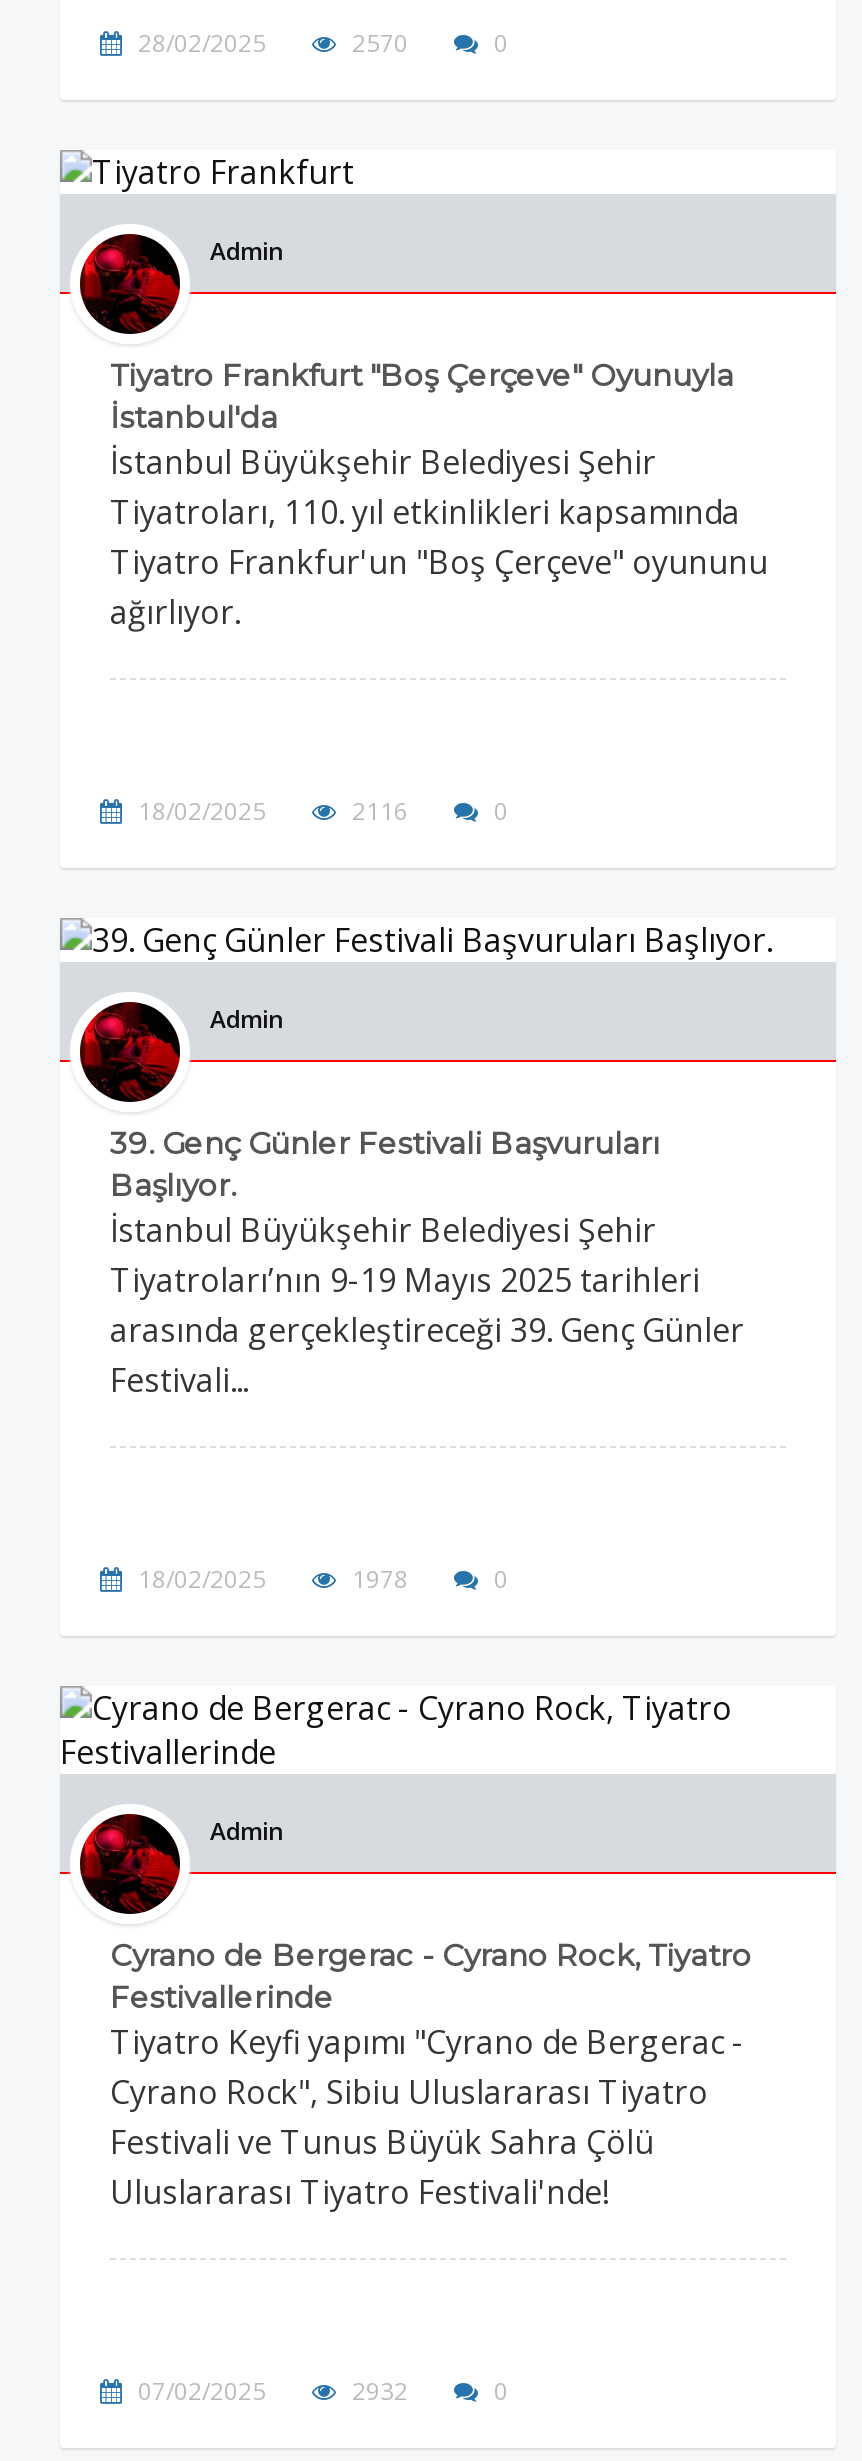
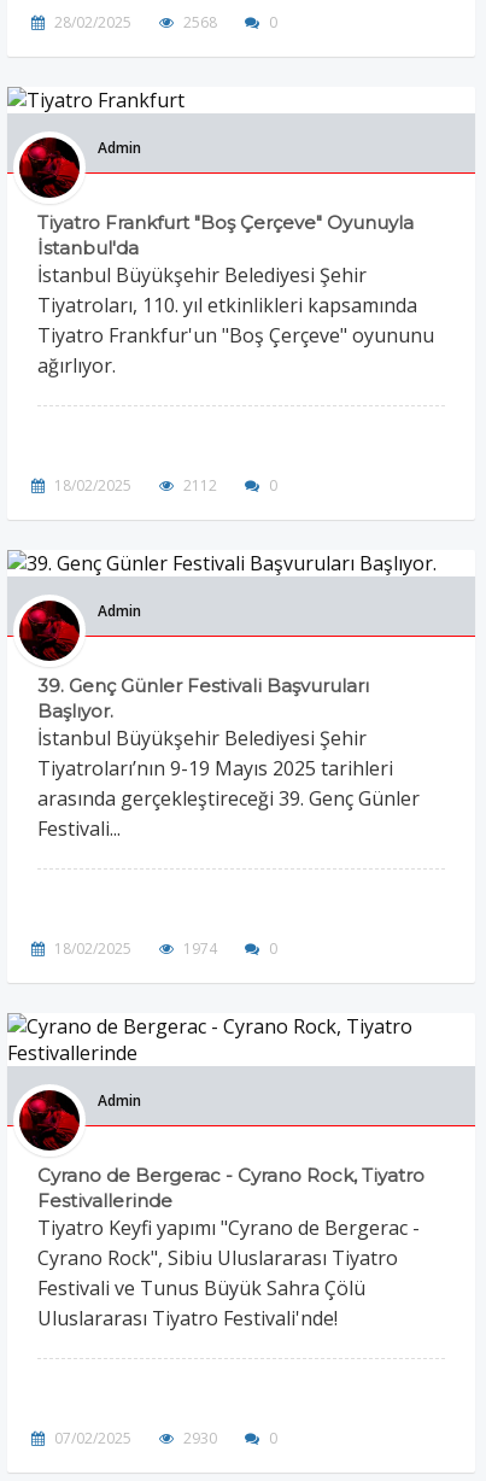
[346,27,414,61] 2570 -> [180,13,221,33] 2568
[346,795,414,829] 2116 -> [180,476,221,496] 2112
[346,1563,414,1597] 1978 -> [180,939,221,959] 1974
[346,2375,414,2409] 2932 -> [180,1429,221,1449] 2930

